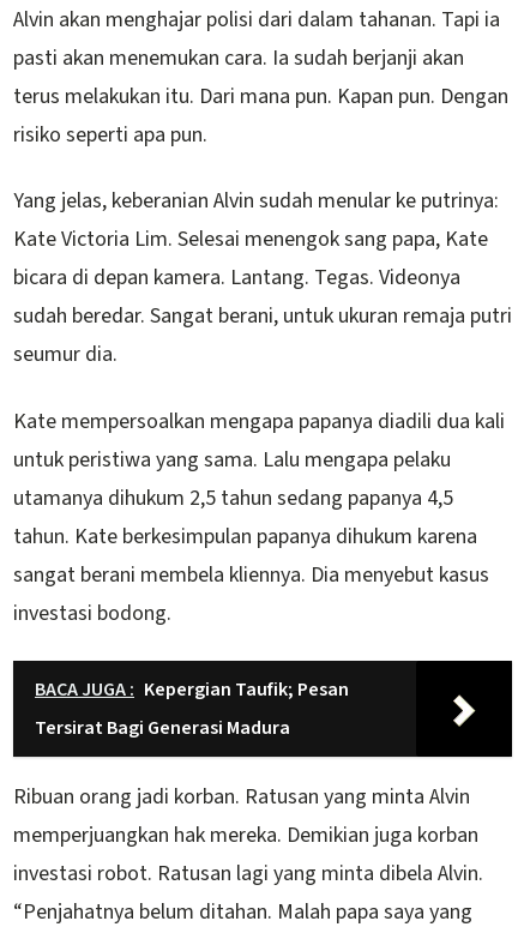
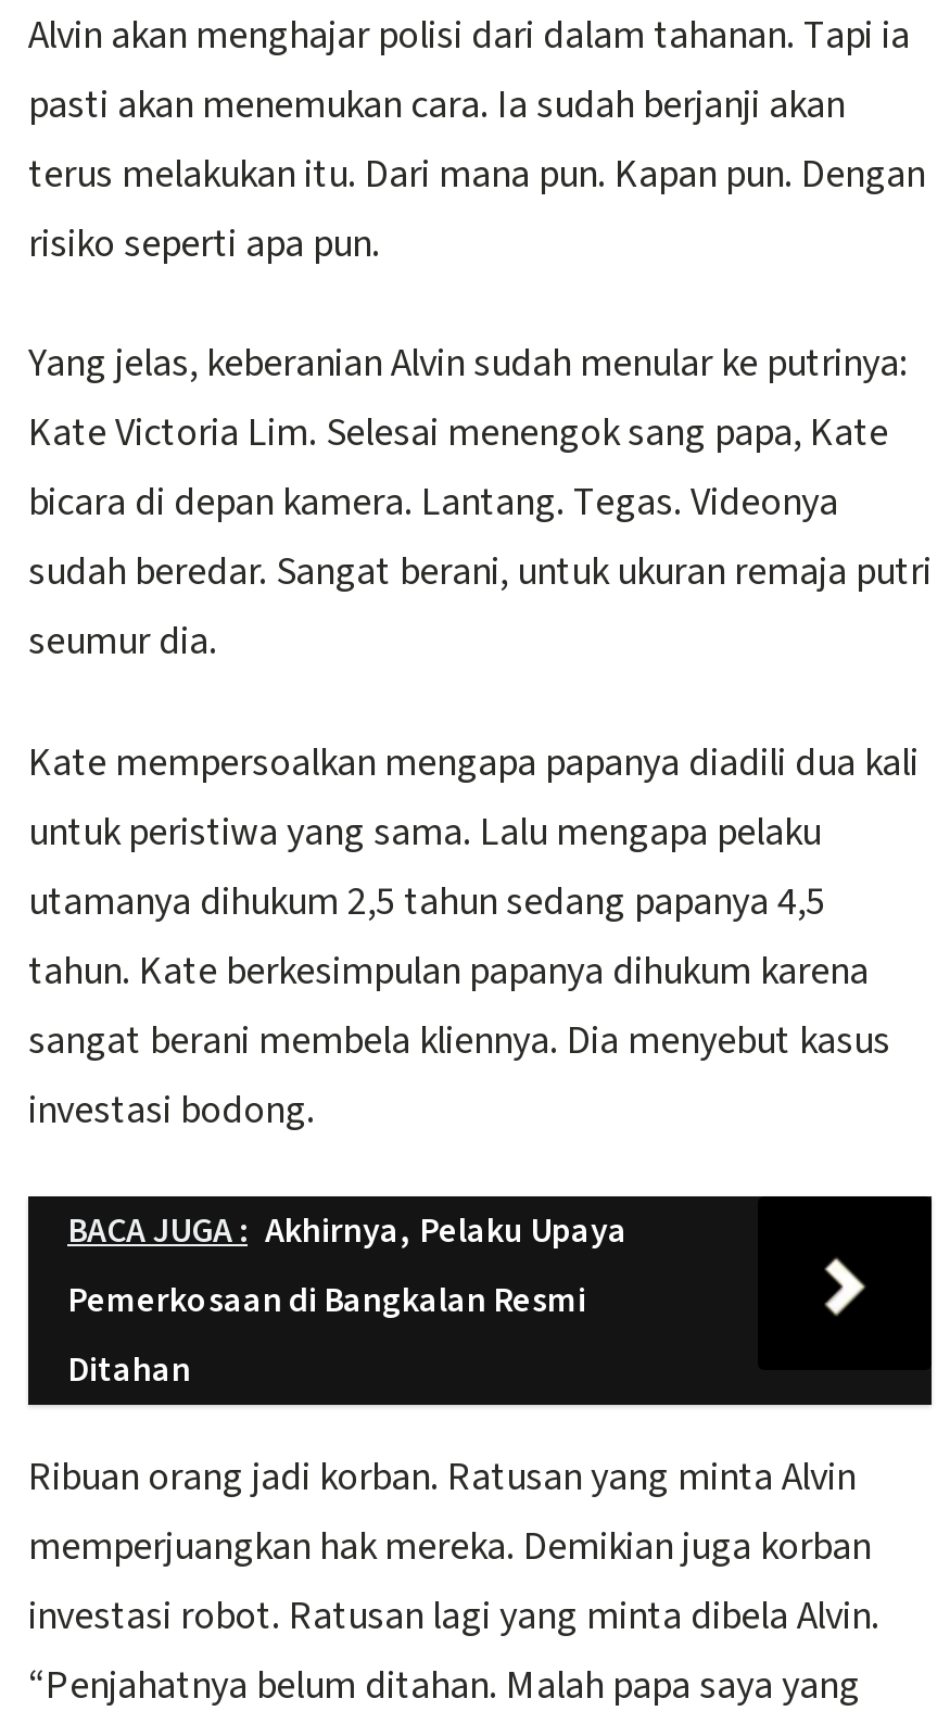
[35,676,349,741] BACA JUGA : Kepergian Taufik; Pesan | Tersirat Bagi Generasi Madura -> [67,1207,628,1394] BACA JUGA : Akhirnya, Pelaku Upaya | Pemerkosaan di Bangkalan Resmi | Ditahan

